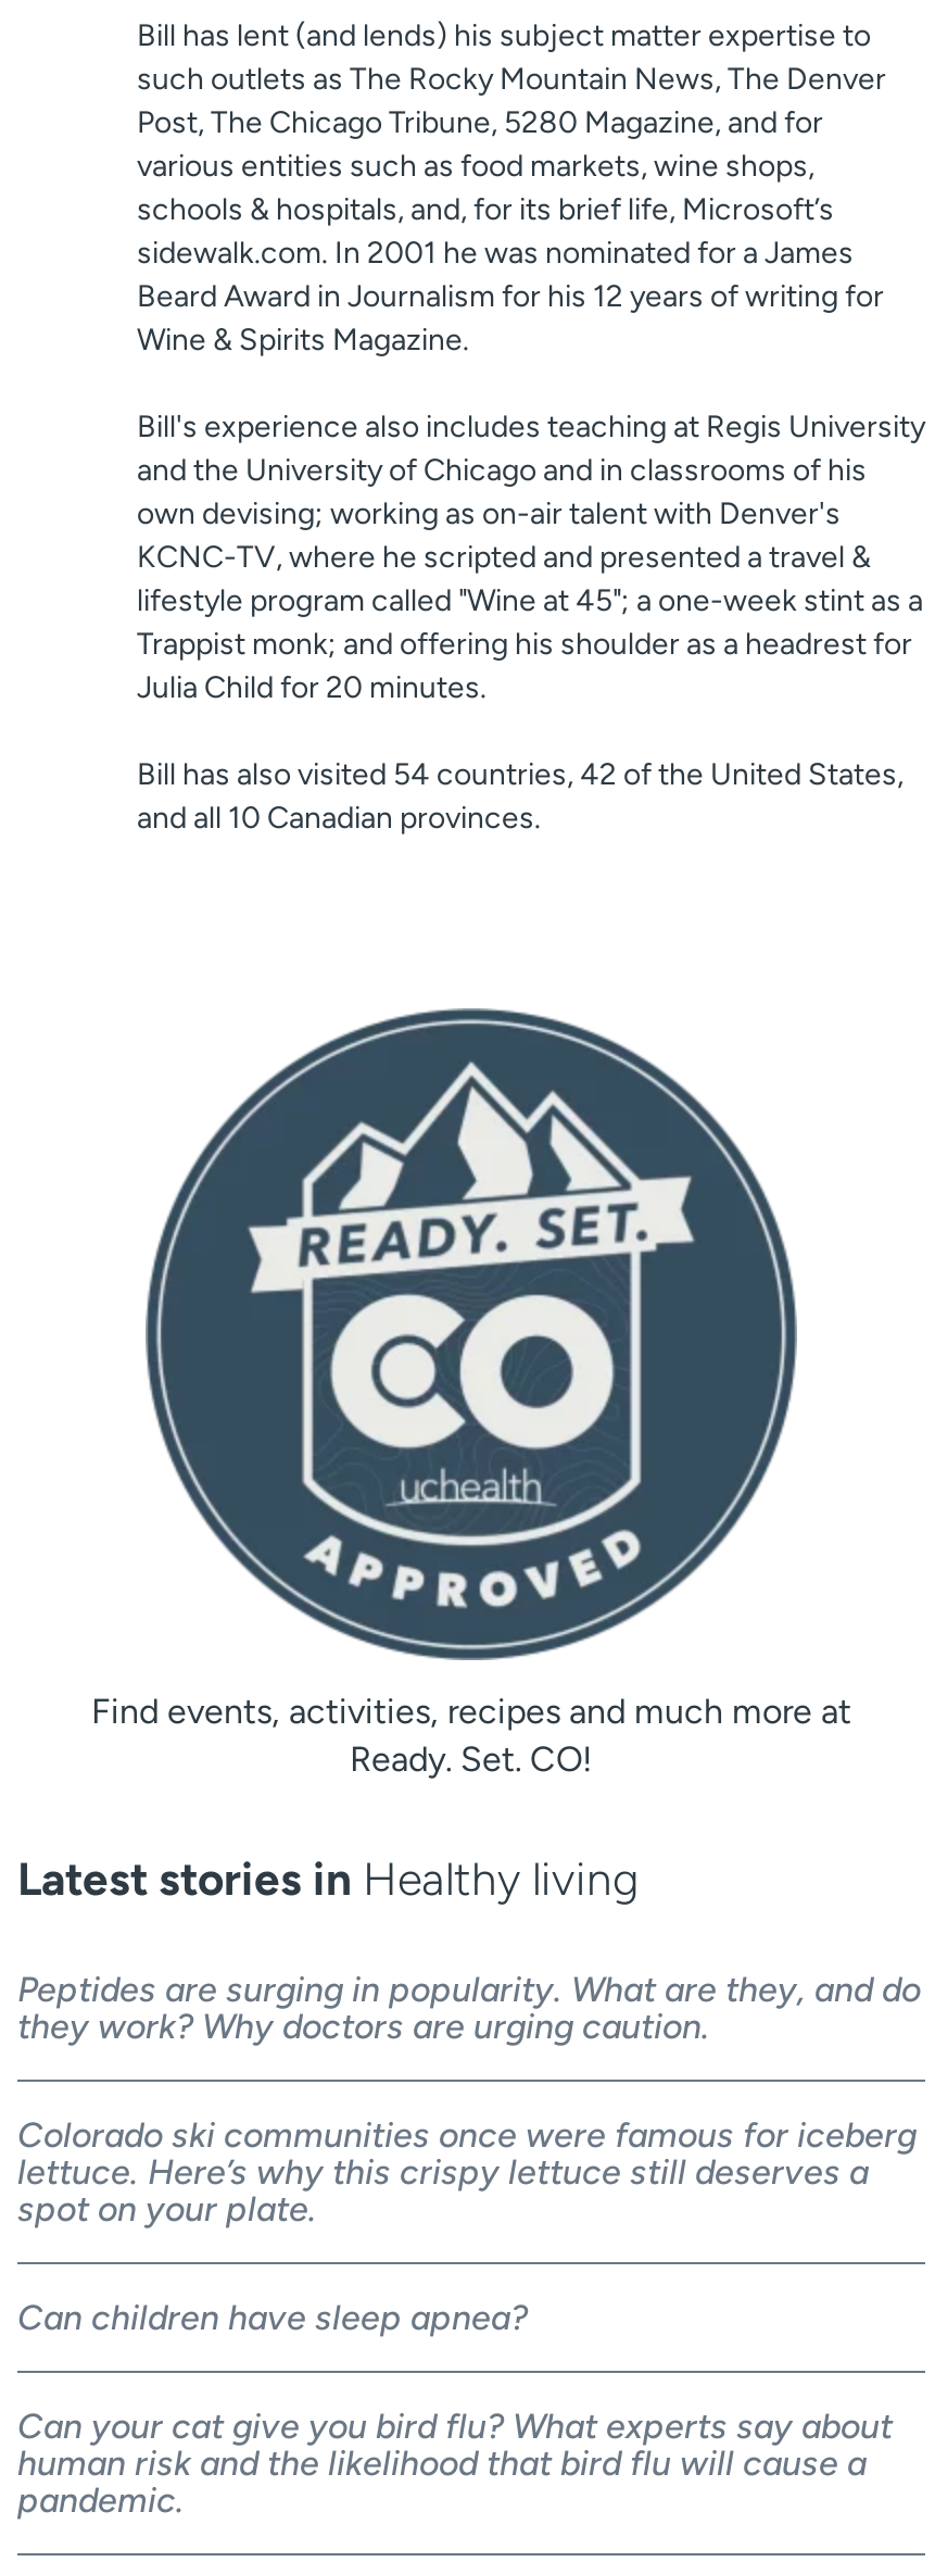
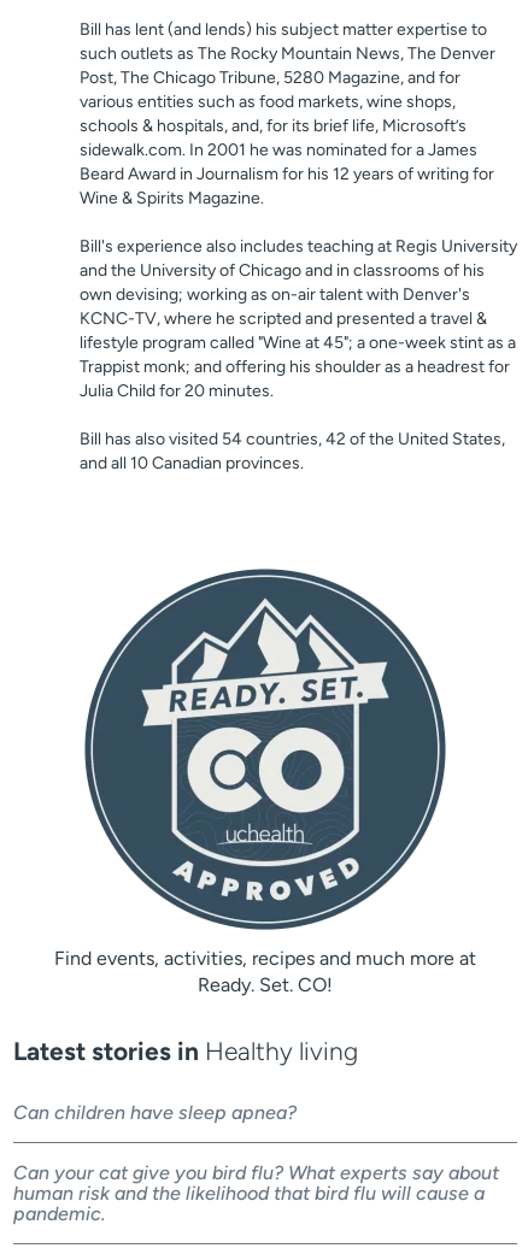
[17,1969,921,2230] Peptides are surging in popularity. What are they, and do | they work? Why doctors are urging caution. | Colorado ski communities once were famous for iceberg | lettuce. Here’s why this crispy lettuce still deserves a | spot on your plate. -> none

